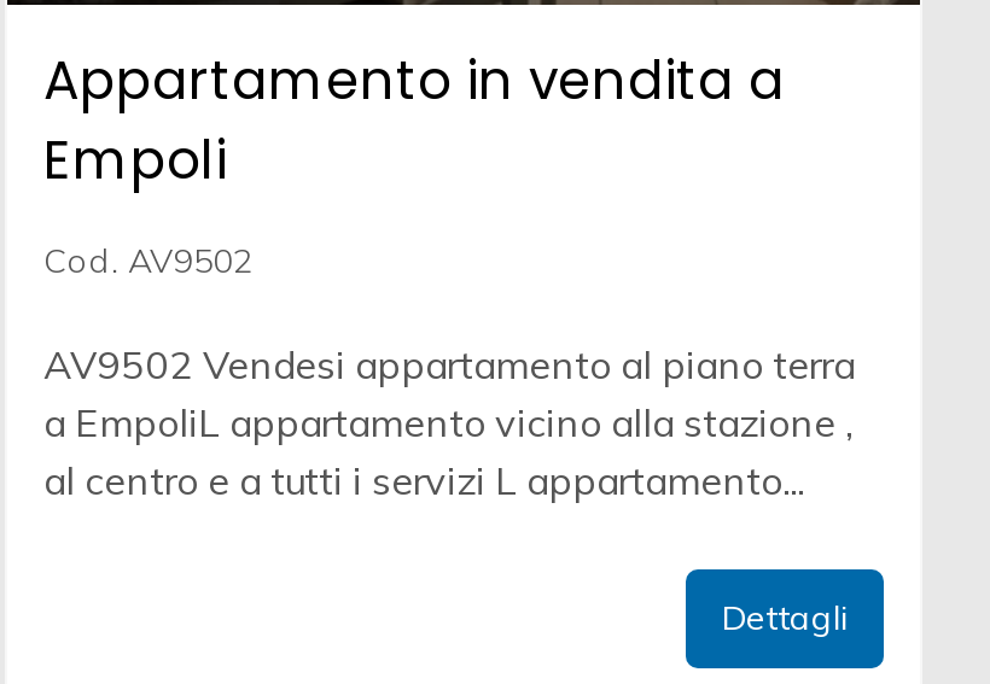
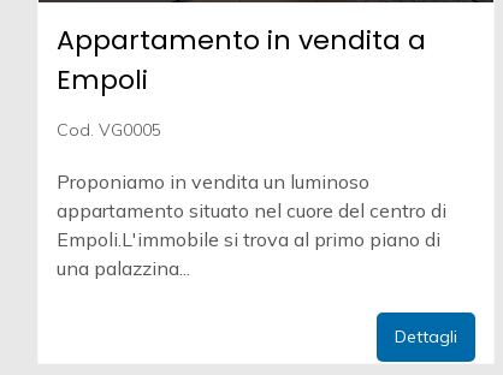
[43,239,251,283] Cod. AV9502 -> [57,119,161,141] Cod. VG0005
[43,340,855,504] AV9502 Vendesi appartamento al piano terra | a EmpoliL appartamento vicino alla stazione , | al centro e a tutti i servizi L appartamento... -> [57,170,446,280] Proponiamo in vendita un luminoso | appartamento situato nel cuore del centro di | Empoli.L'immobile si trova al primo piano di | una palazzina...

